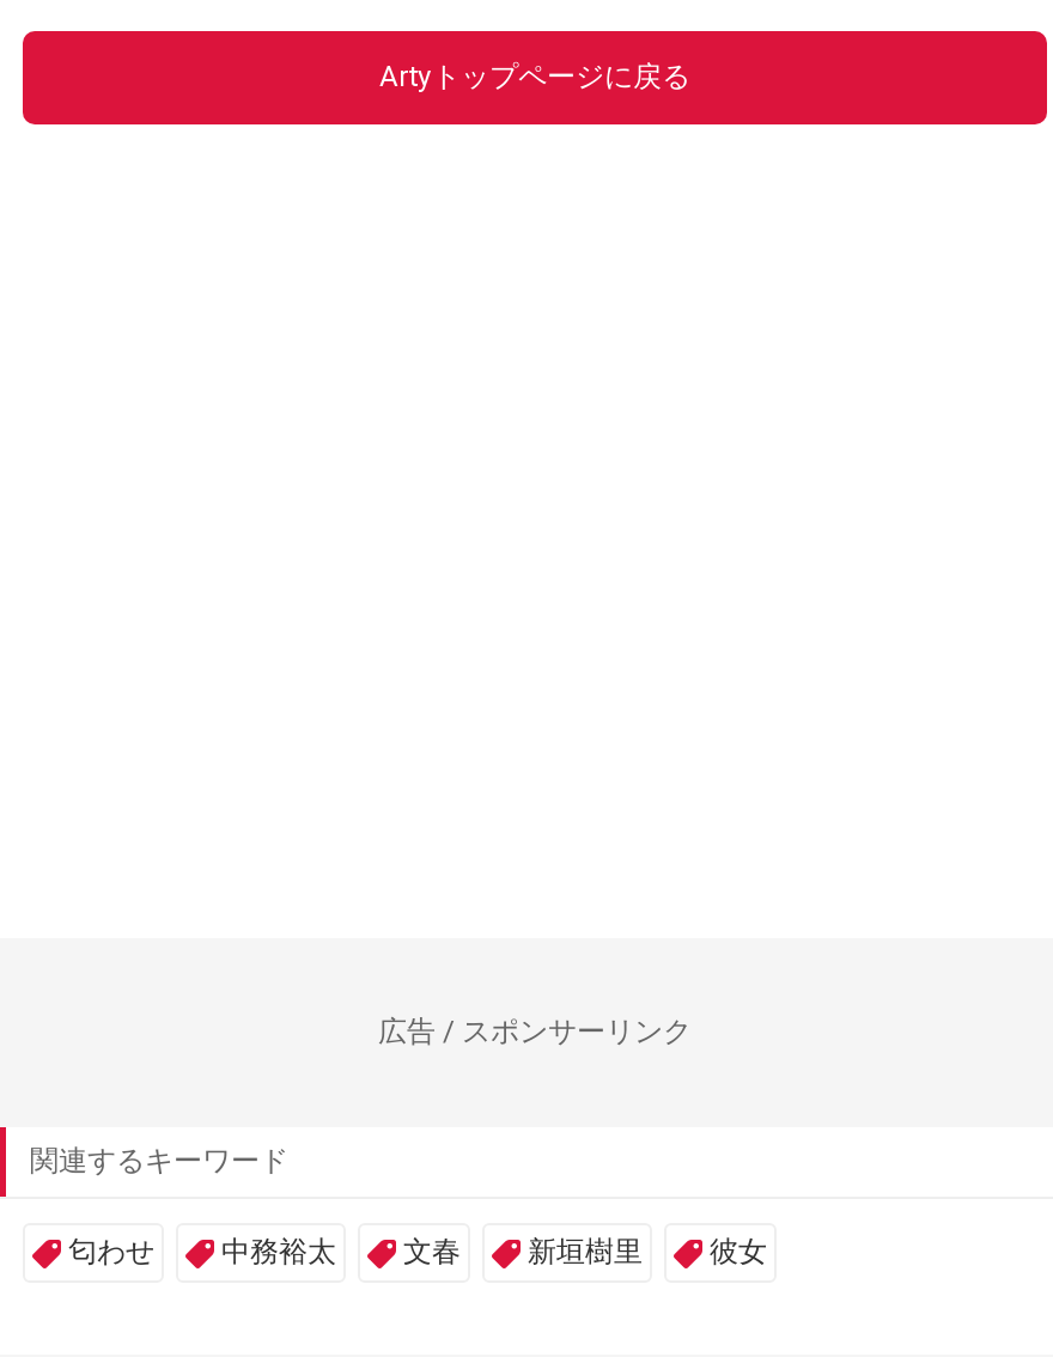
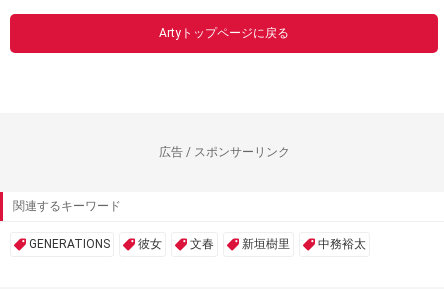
[68,1236,336,1269] 匂わせ | 中務裕太 -> [29,237,162,251] GENERATIONS | 彼女
[710,1236,767,1269] 彼女 -> [318,237,366,251] 中務裕太

